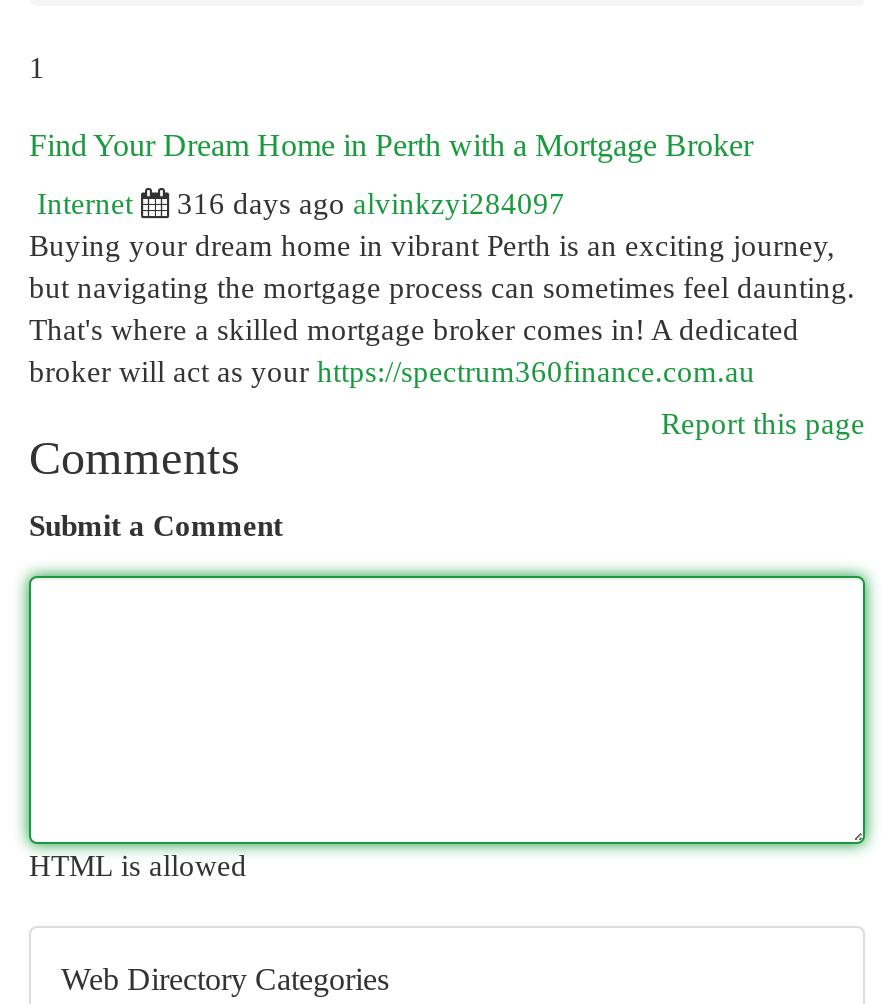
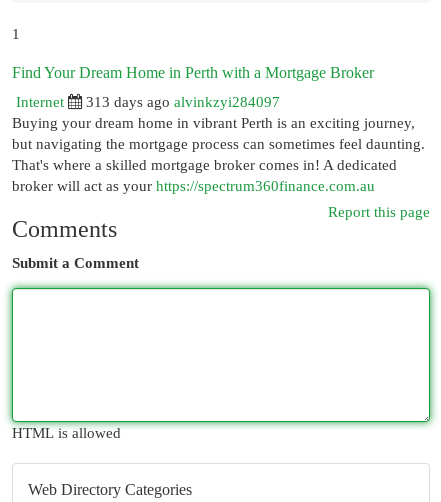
[177,186,565,220] 316 days ago alvinkzyi284097 -> [86,93,280,110] 313 days ago alvinkzyi284097

